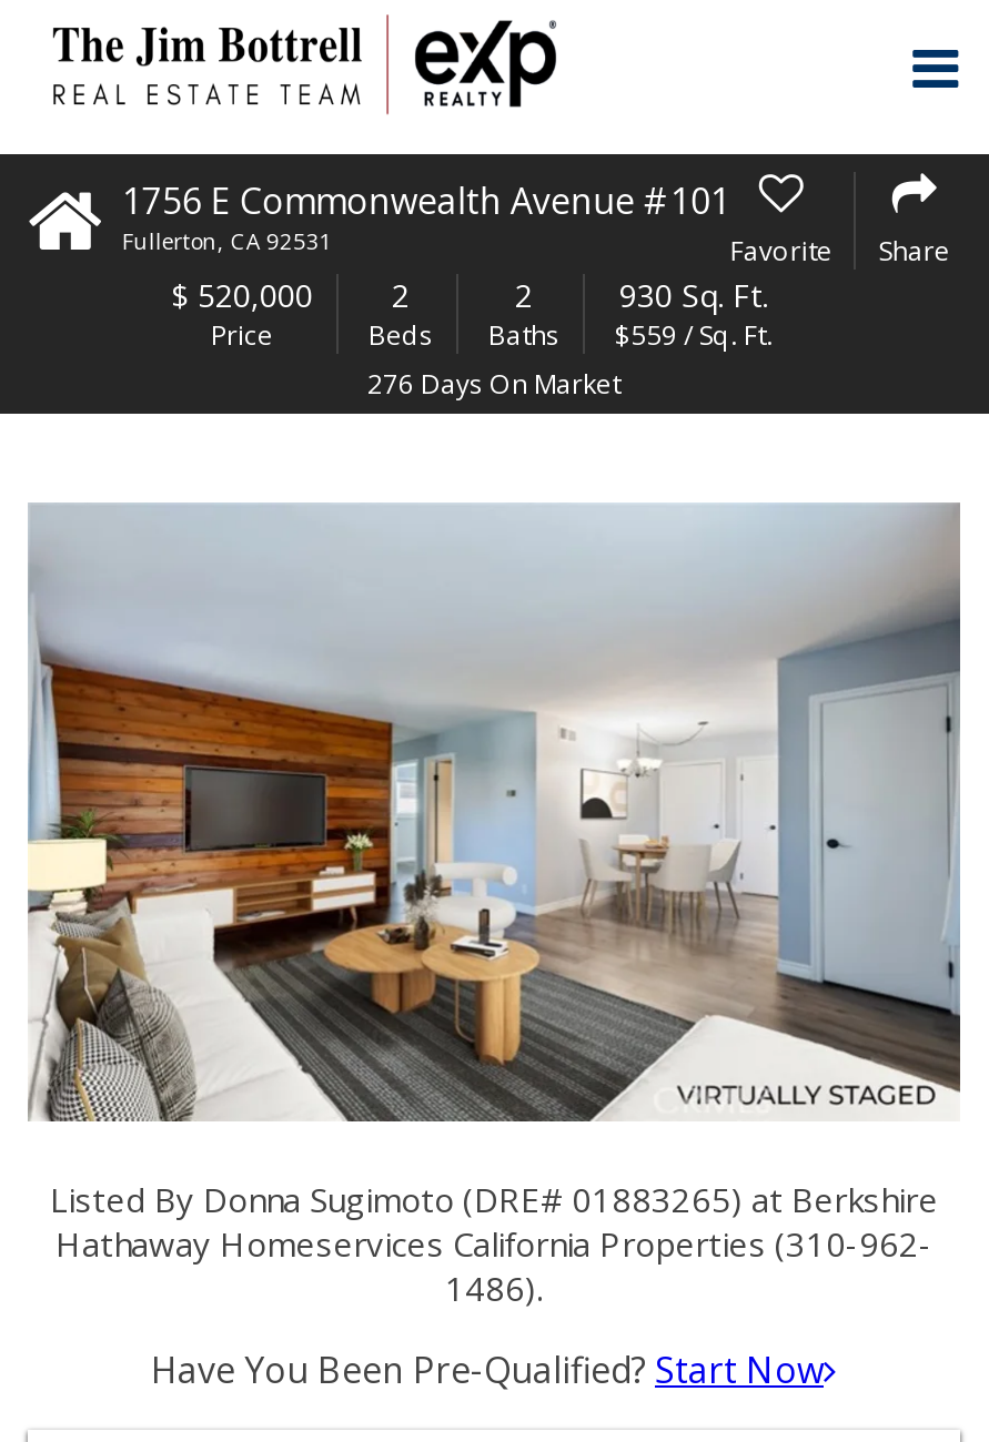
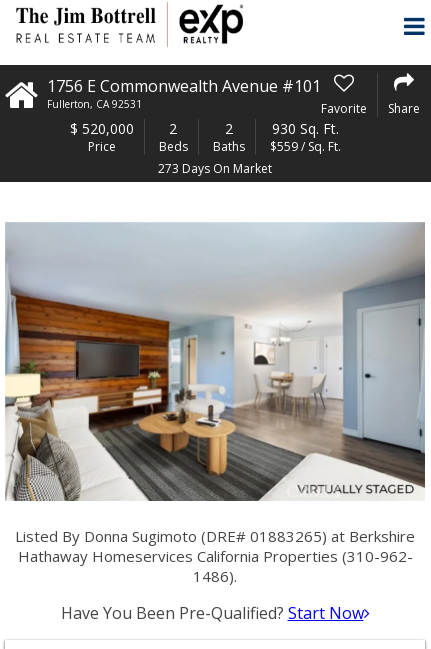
[367,365,620,403] 276 Days On Market -> [158,160,272,177] 273 Days On Market

